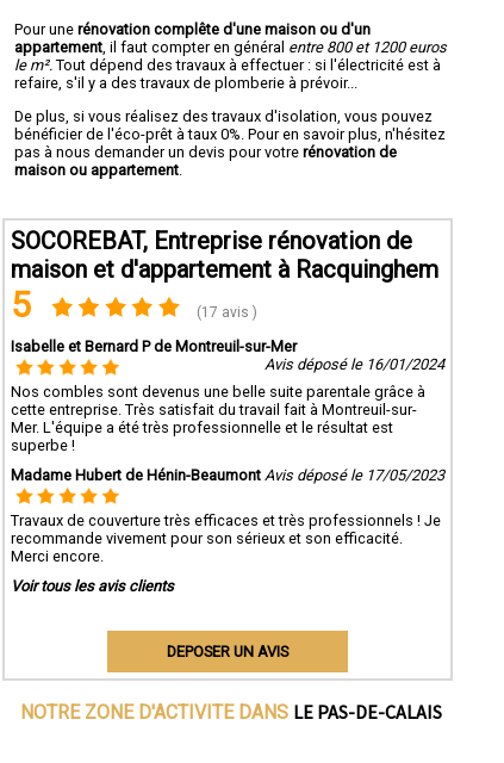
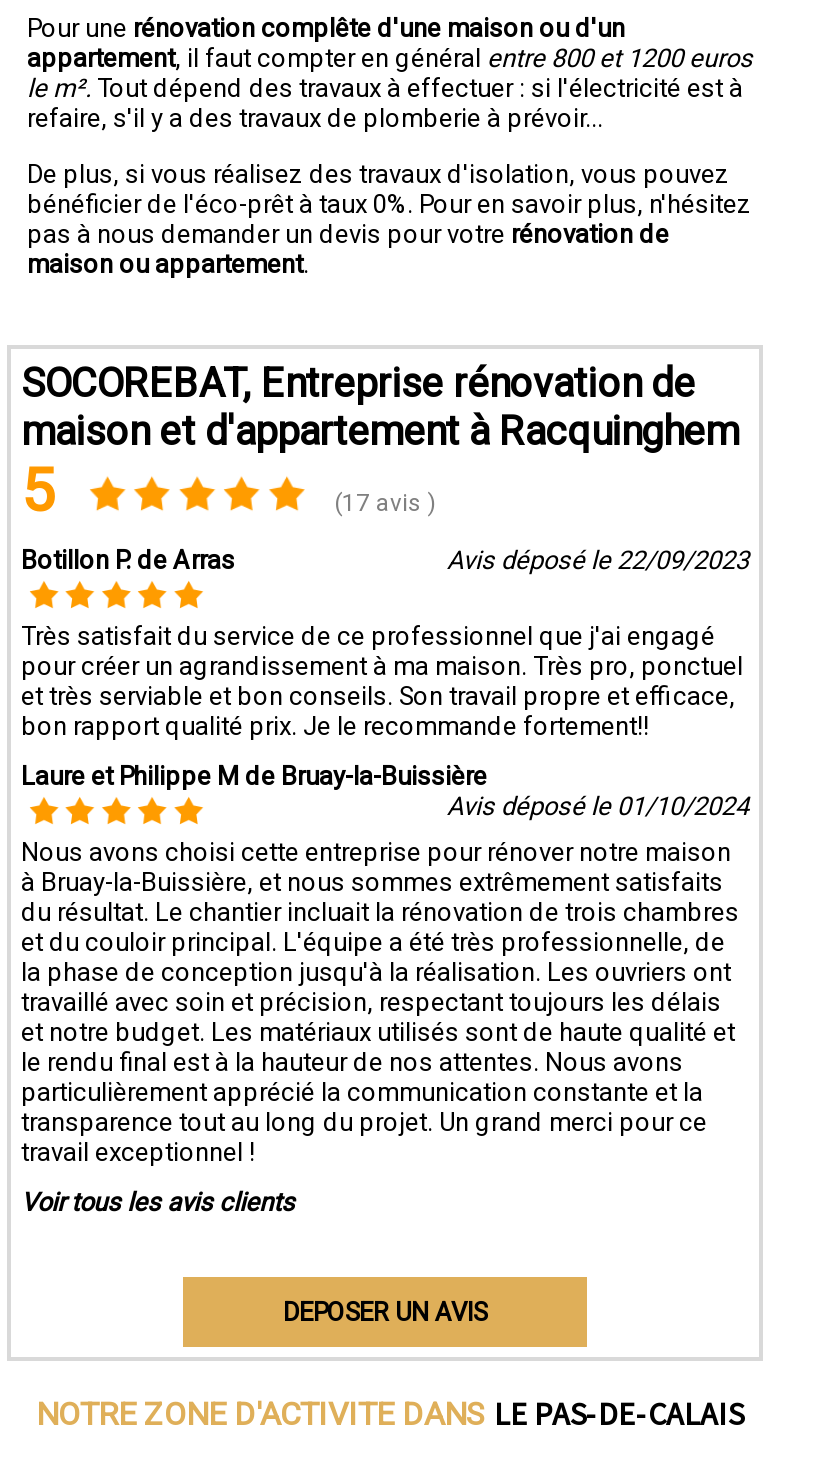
[11,337,444,373] Isabelle et Bernard P de Montreuil-sur-Mer | Avis déposé le 16/01/2024 -> [21,544,749,574] Botillon P. de Arras | Avis déposé le 22/09/2023
[11,382,425,454] Nos combles sont devenus une belle suite parentale grâce à | cette entreprise. Très satisfait du travail fait à Montreuil-sur- | Mer. L'équipe a été très professionnelle et le résultat est | superbe ! -> [21,620,743,740] Très satisfait du service de ce professionnel que j'ai engagé | pour créer un agrandissement à ma maison. Très pro, ponctuel | et très serviable et bon conseils. Son travail propre et efficace, | bon rapport qualité prix. Je le recommande fortement!!
[11,466,444,483] Madame Hubert de Hénin-Beaumont Avis déposé le 17/05/2023 -> [21,760,749,820] Laure et Philippe M de Bruay-la-Buissière | Avis déposé le 01/10/2024
[11,511,441,565] Travaux de couverture très efficaces et très professionnels ! Je | recommande vivement pour son sérieux et son efficacité. | Merci encore. -> [21,836,739,1166] Nous avons choisi cette entreprise pour rénover notre maison | à Bruay-la-Buissière, et nous sommes extrêmement satisfaits | du résultat. Le chantier incluait la rénovation de trois chambres | et du couloir principal. L'équipe a été très professionnelle, de | la phase de conception jusqu'à la réalisation. Les ouvriers ont | travaillé avec soin et précision, respectant toujours les délais | et notre budget. Les matériaux utilisés sont de haute qualité et | le rendu final est à la hauteur de nos attentes. Nous avons | particulièrement apprécié la communication constante et la | transparence tout au long du projet. Un grand merci pour ce | travail exceptionnel !

